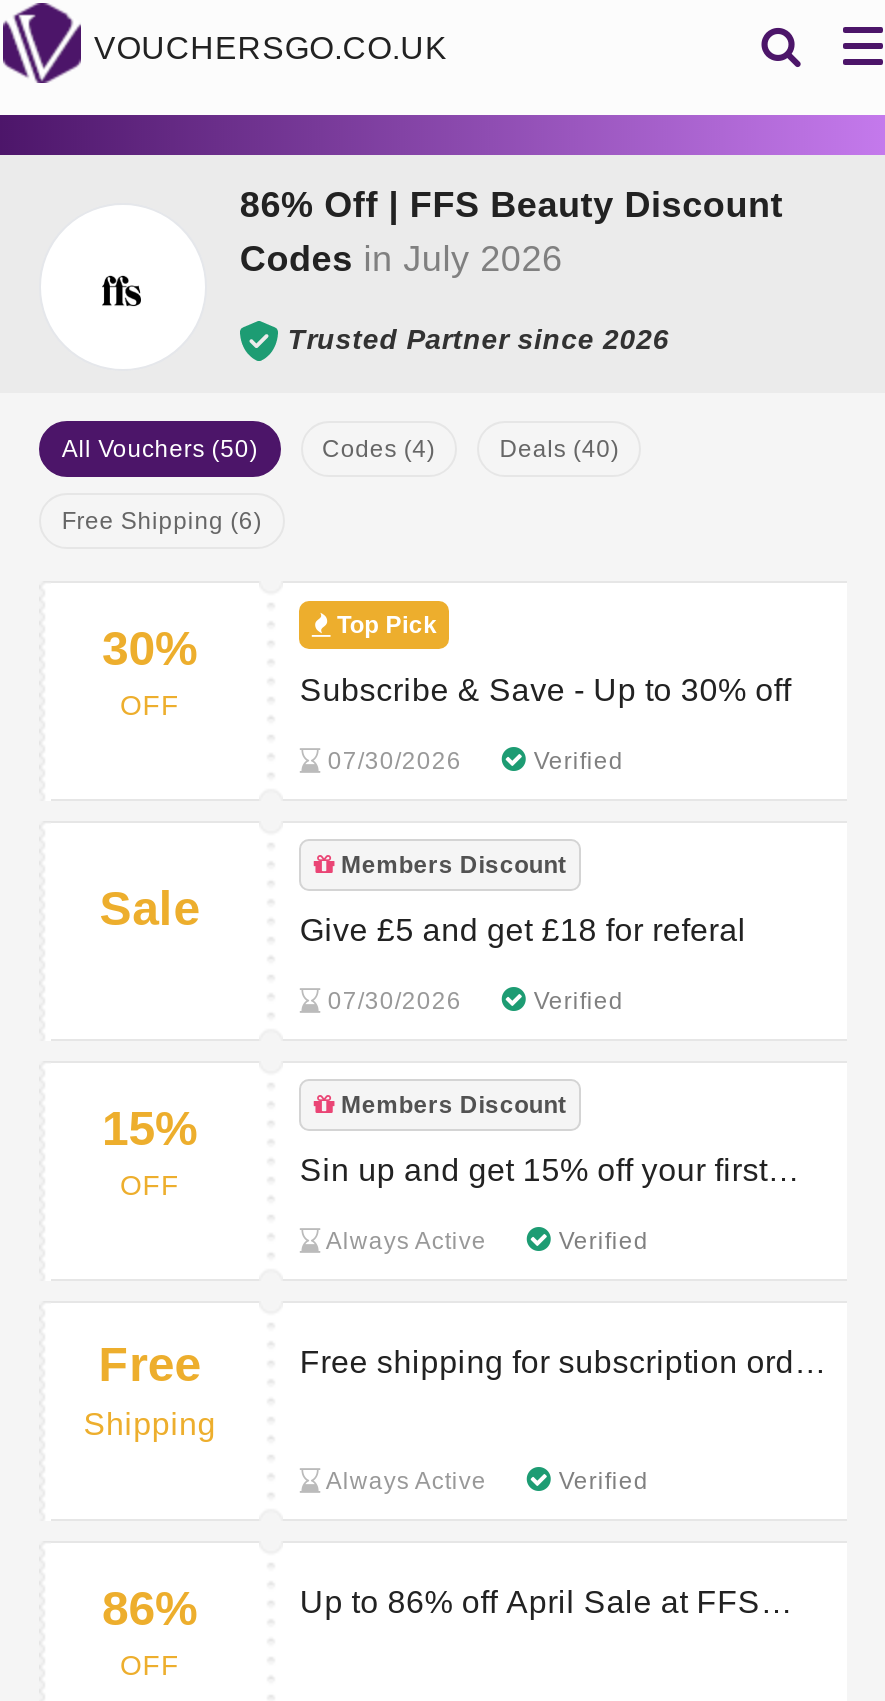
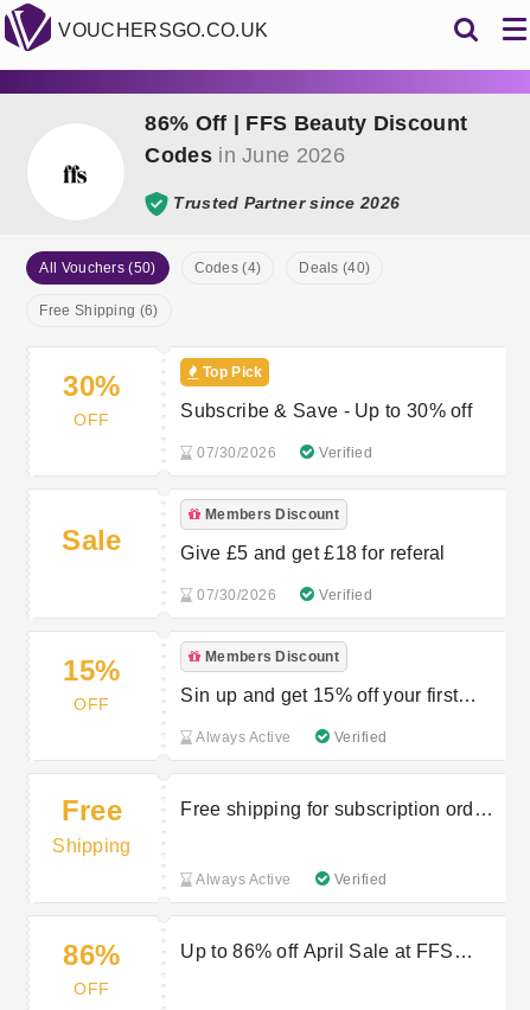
[240,239,563,279] Codes in July 2026 -> [145,143,345,167] Codes in June 2026

